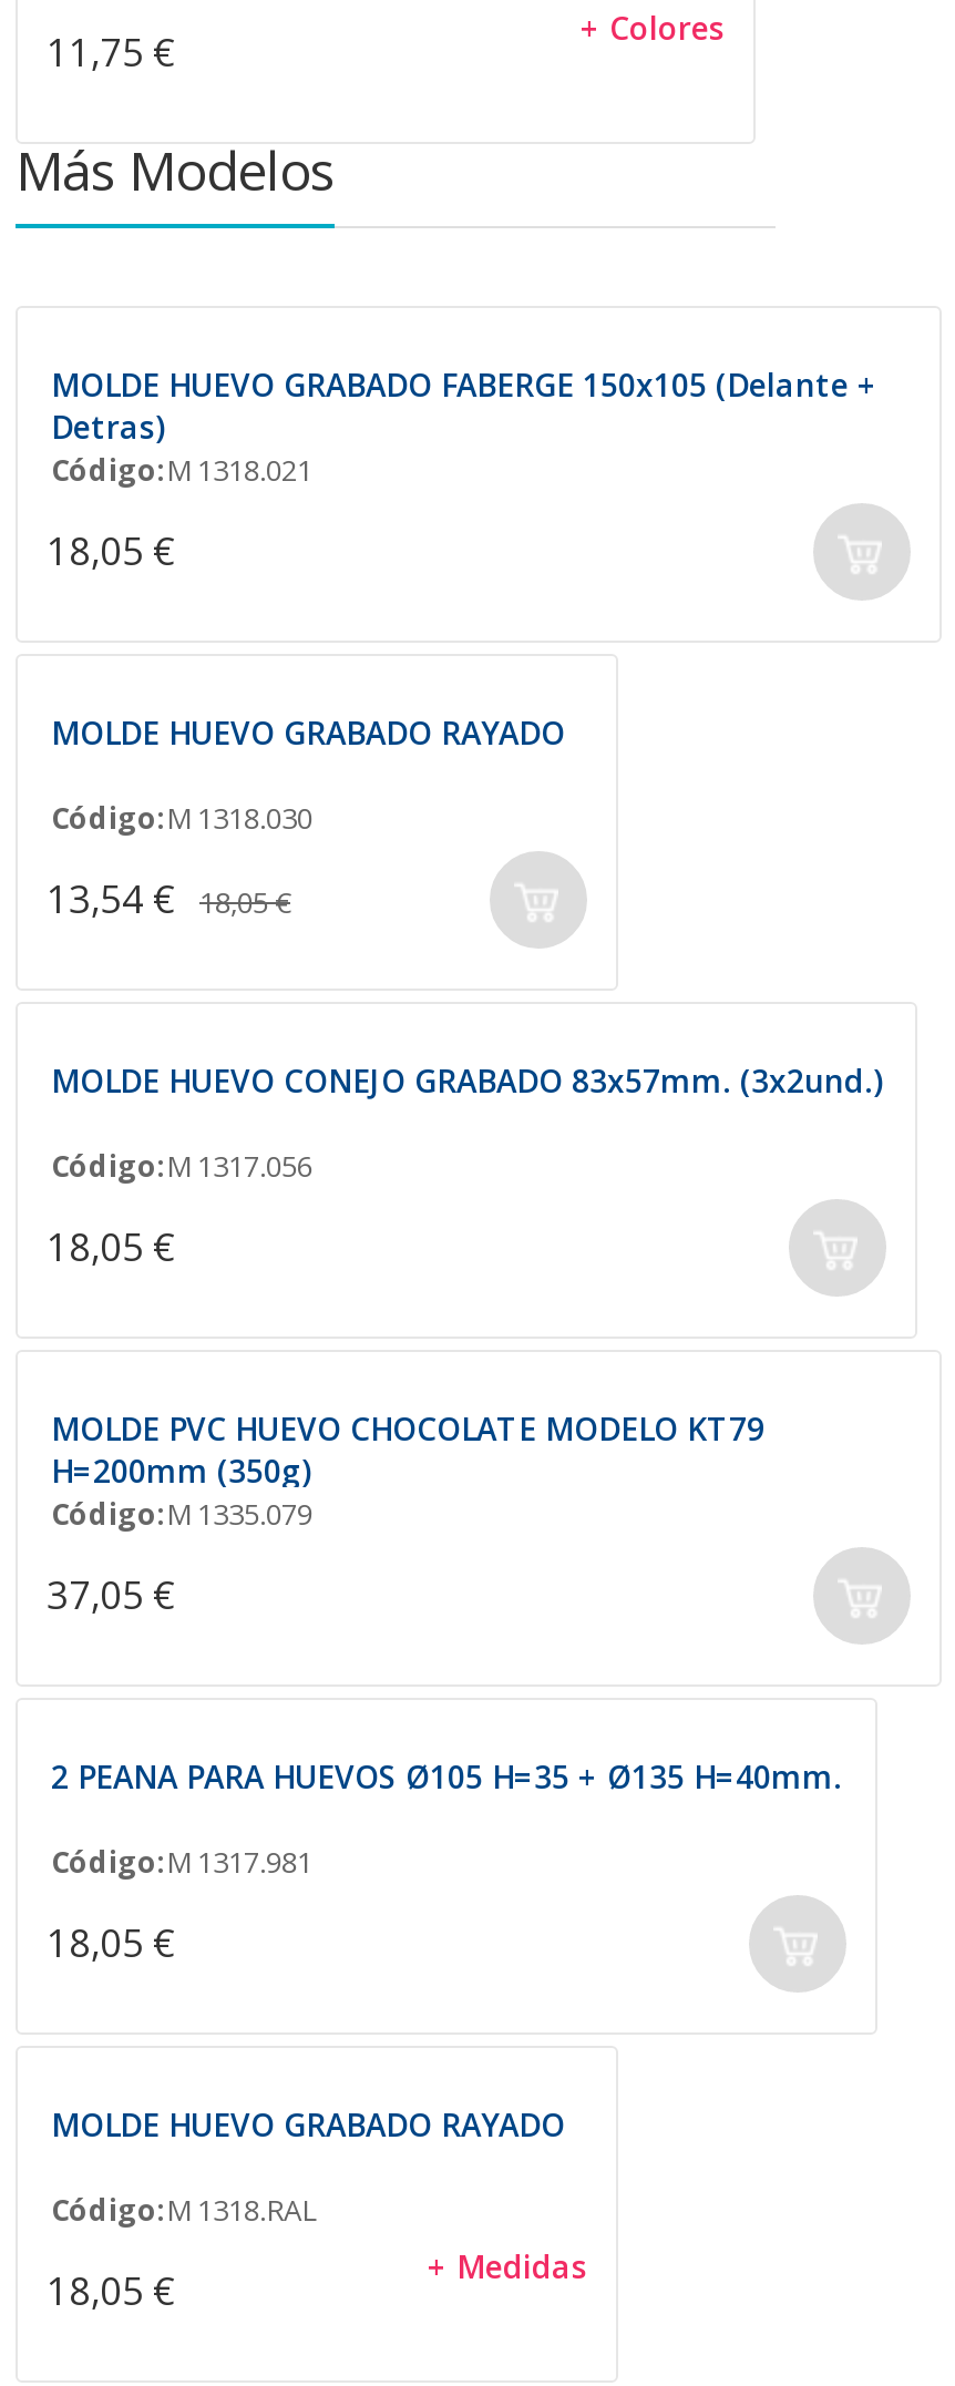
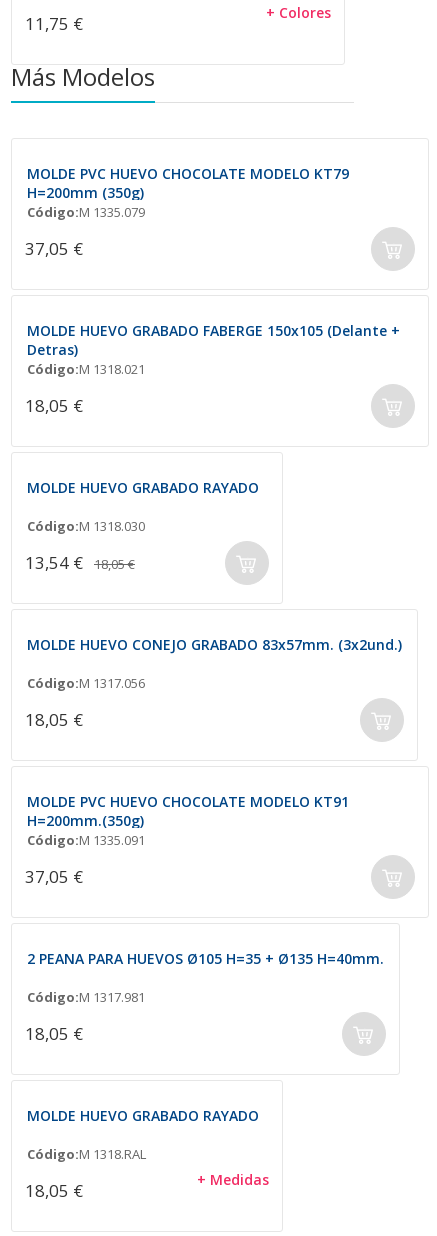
none -> [25,237,83,260] 37,05 €
none -> [27,792,349,849] MOLDE PVC HUEVO CHOCOLATE MODELO KT91 | H=200mm.(350g) | Código:M 1335.091
moved [51,1407,764,1534] -> [27,164,349,221]: MOLDE PVC HUEVO CHOCOLATE MODELO KT79 | H=200mm (350g) | Código:M 1335.079

